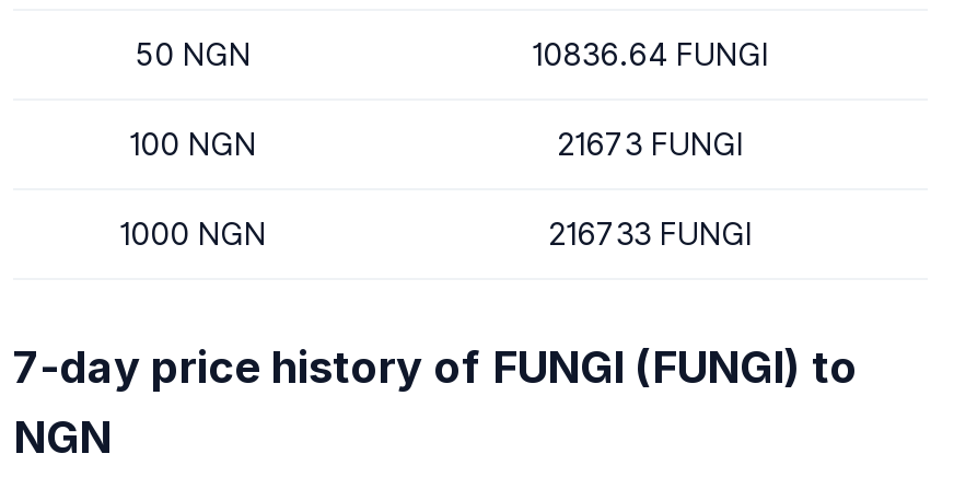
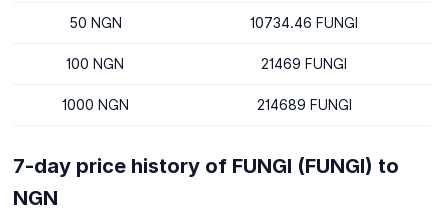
[532,35,768,72] 10836.64 FUNGI -> [250,14,358,31] 10734.46 FUNGI
[557,125,743,162] 21673 FUNGI -> [261,55,347,72] 21469 FUNGI
[548,214,752,252] 216733 FUNGI -> [256,96,351,113] 214689 FUNGI

